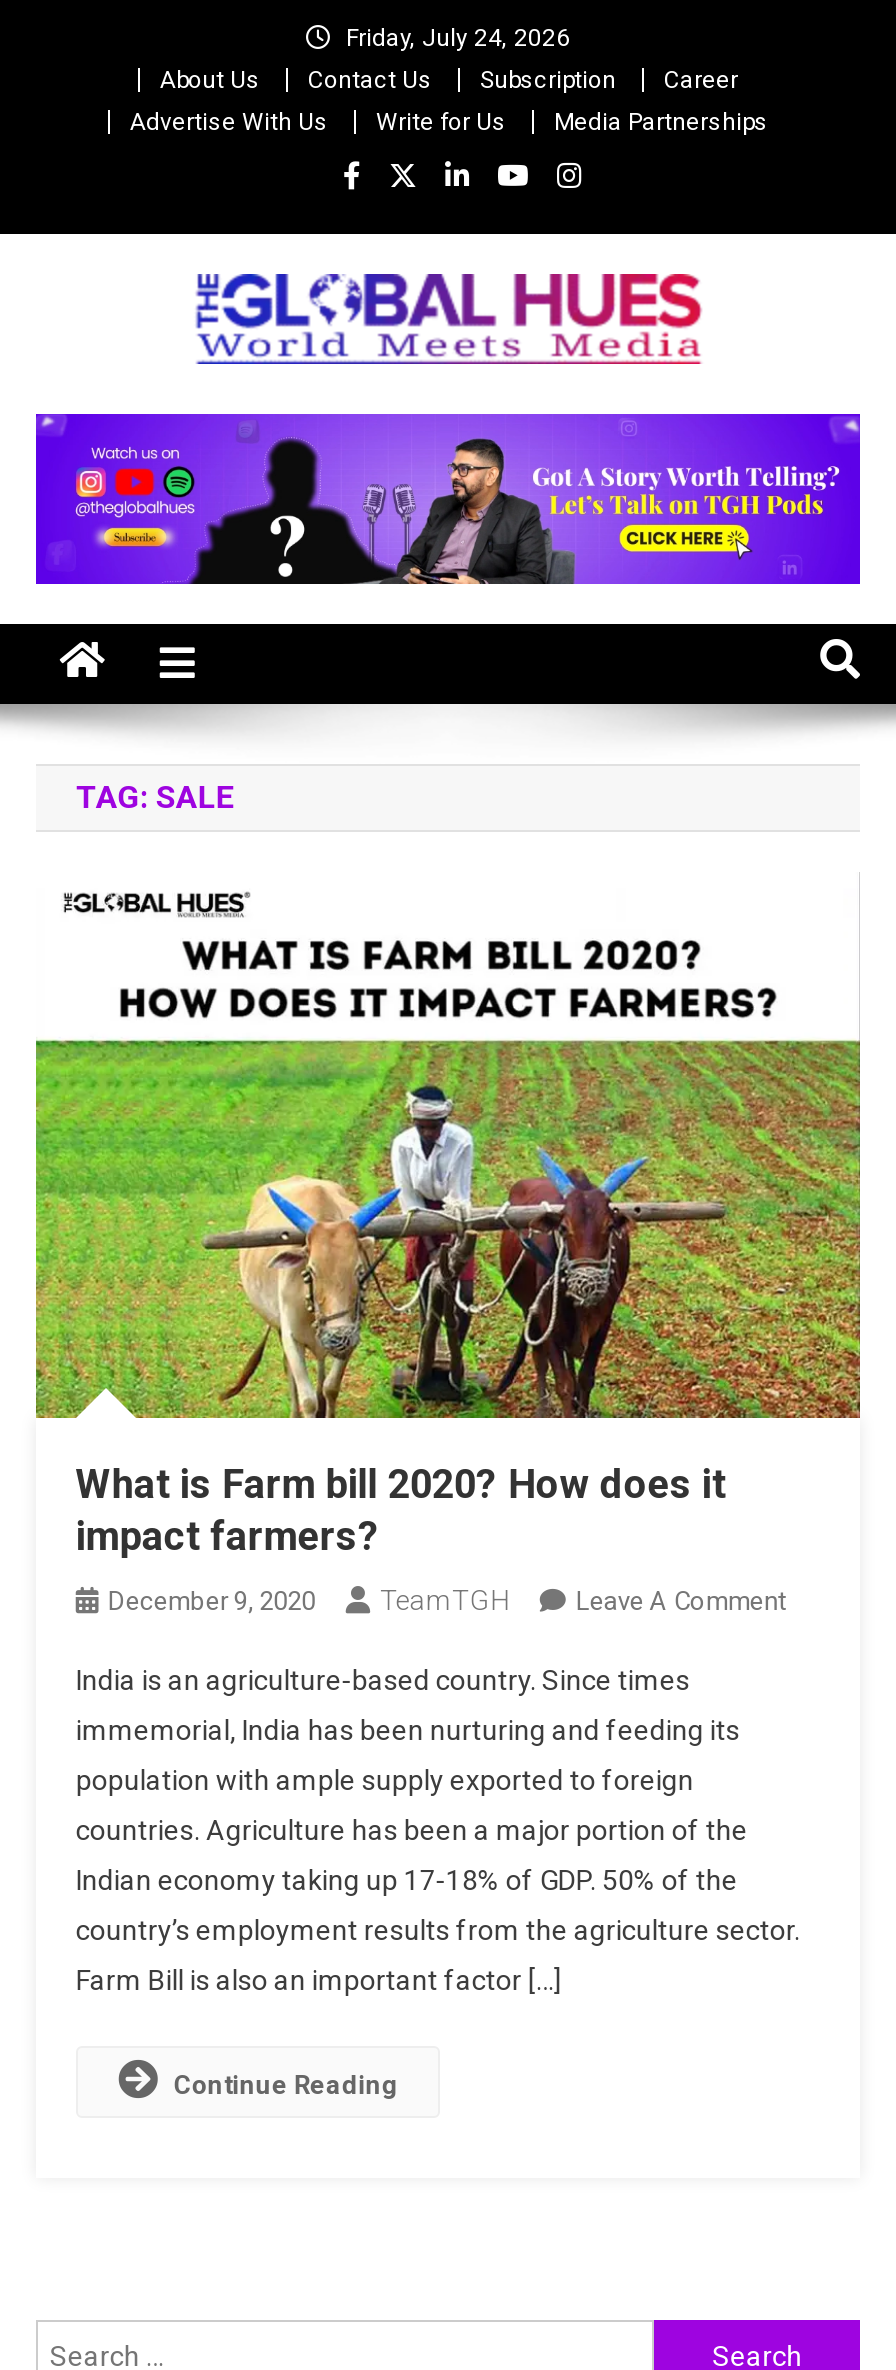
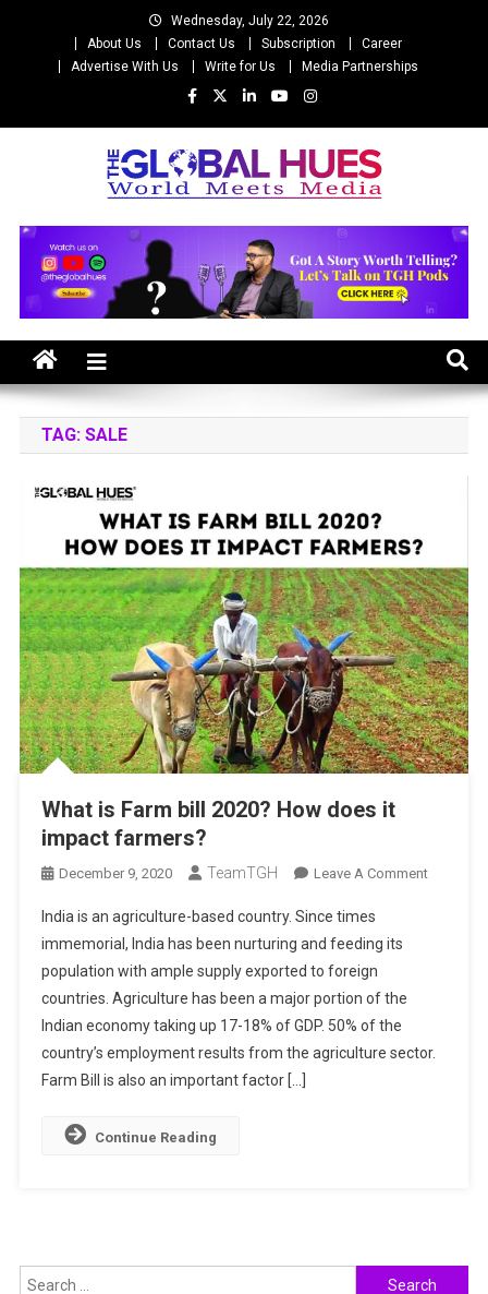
[346,24,570,52] Friday, July 24, 2026 -> [170,13,328,28] Wednesday, July 22, 2026

